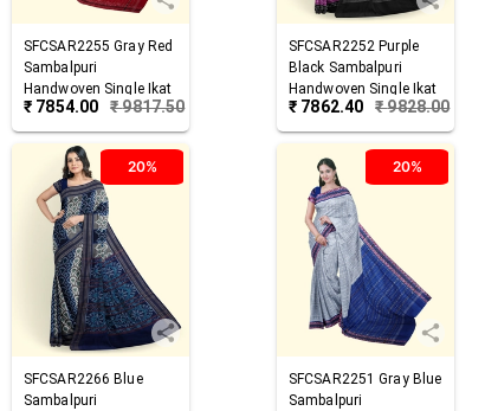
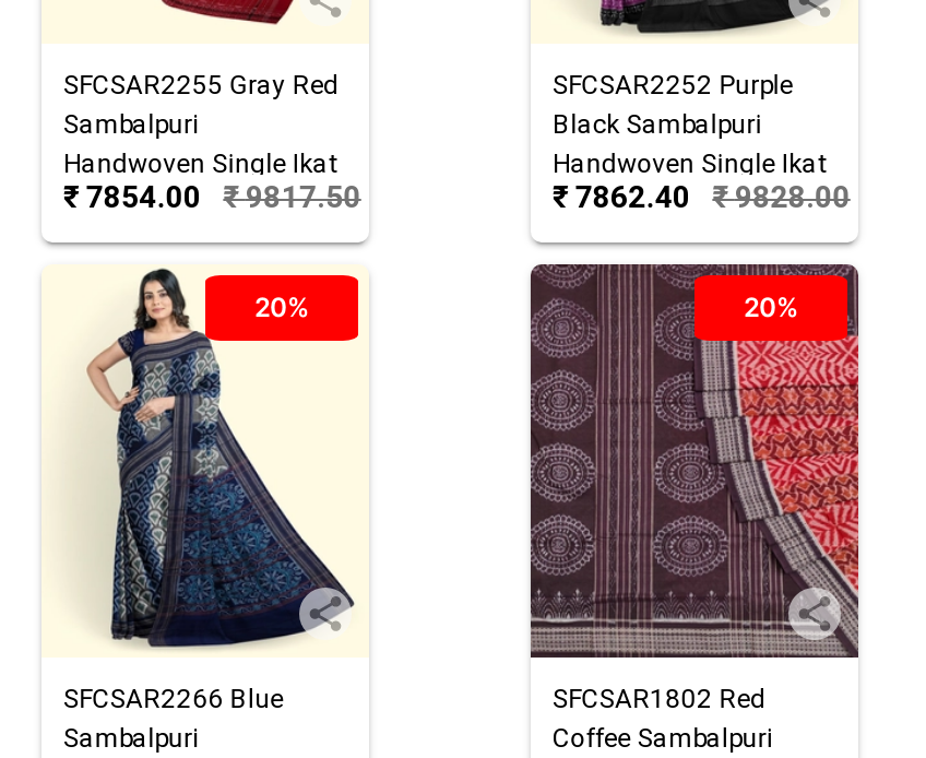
[277,143,454,408] [image] | SFCSAR2251 Gray Blue | Sambalpuri -> [529,262,860,753] [image] | SFCSAR1802 Red | Coffee Sambalpuri

